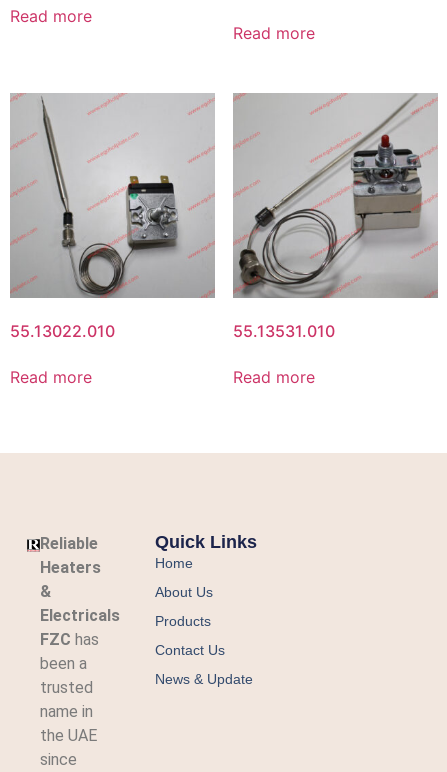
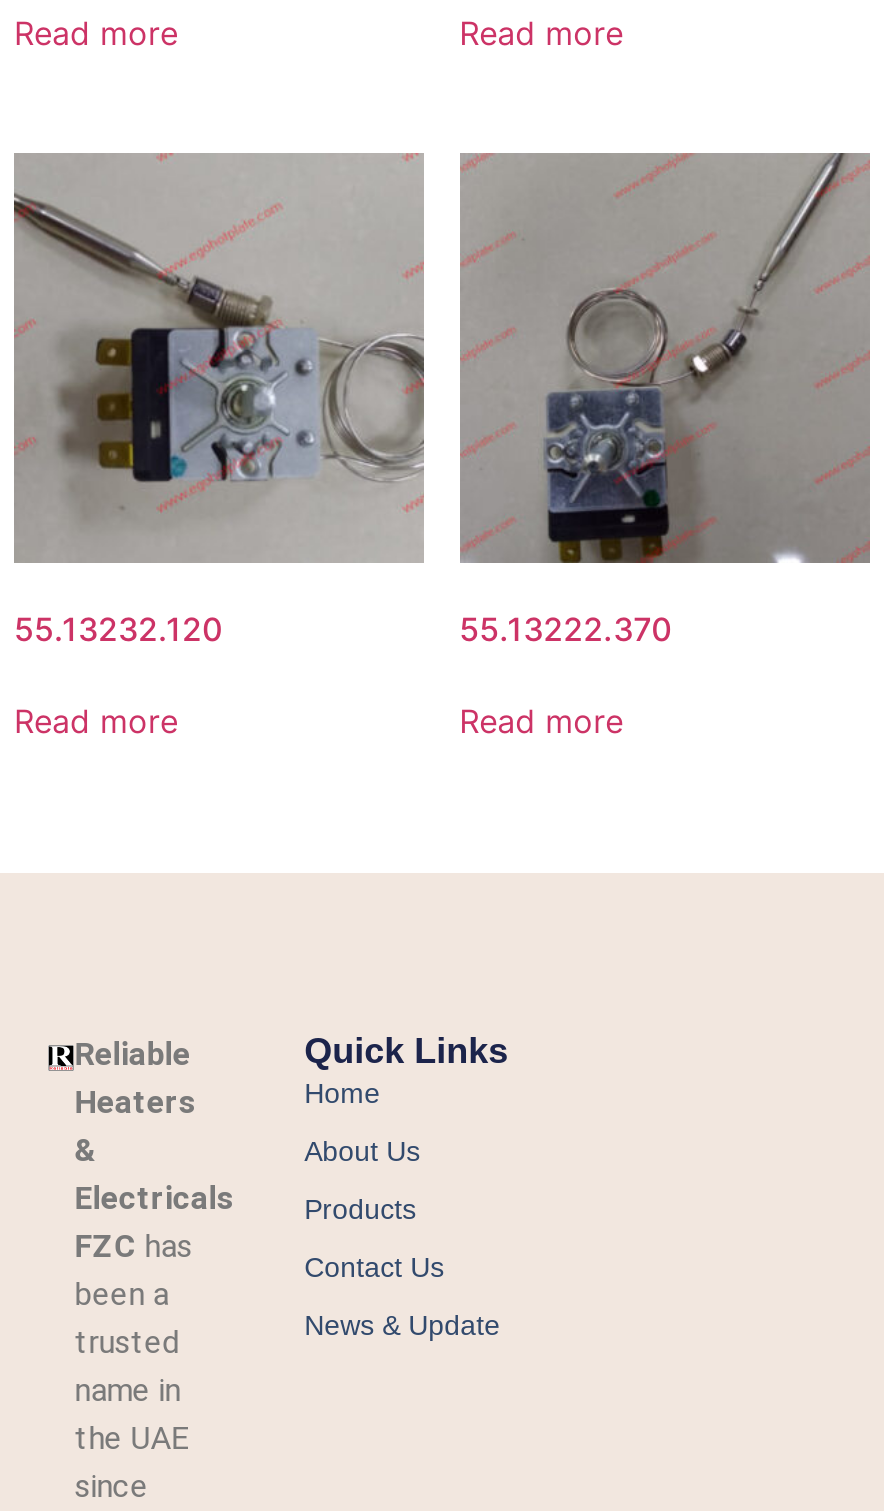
[10,93,214,341] [image] | 55.13022.010 -> [14,154,424,649] [image] | 55.13232.120
[233,93,438,341] [image] | 55.13531.010 -> [459,152,870,649] [image] | 55.13222.370

